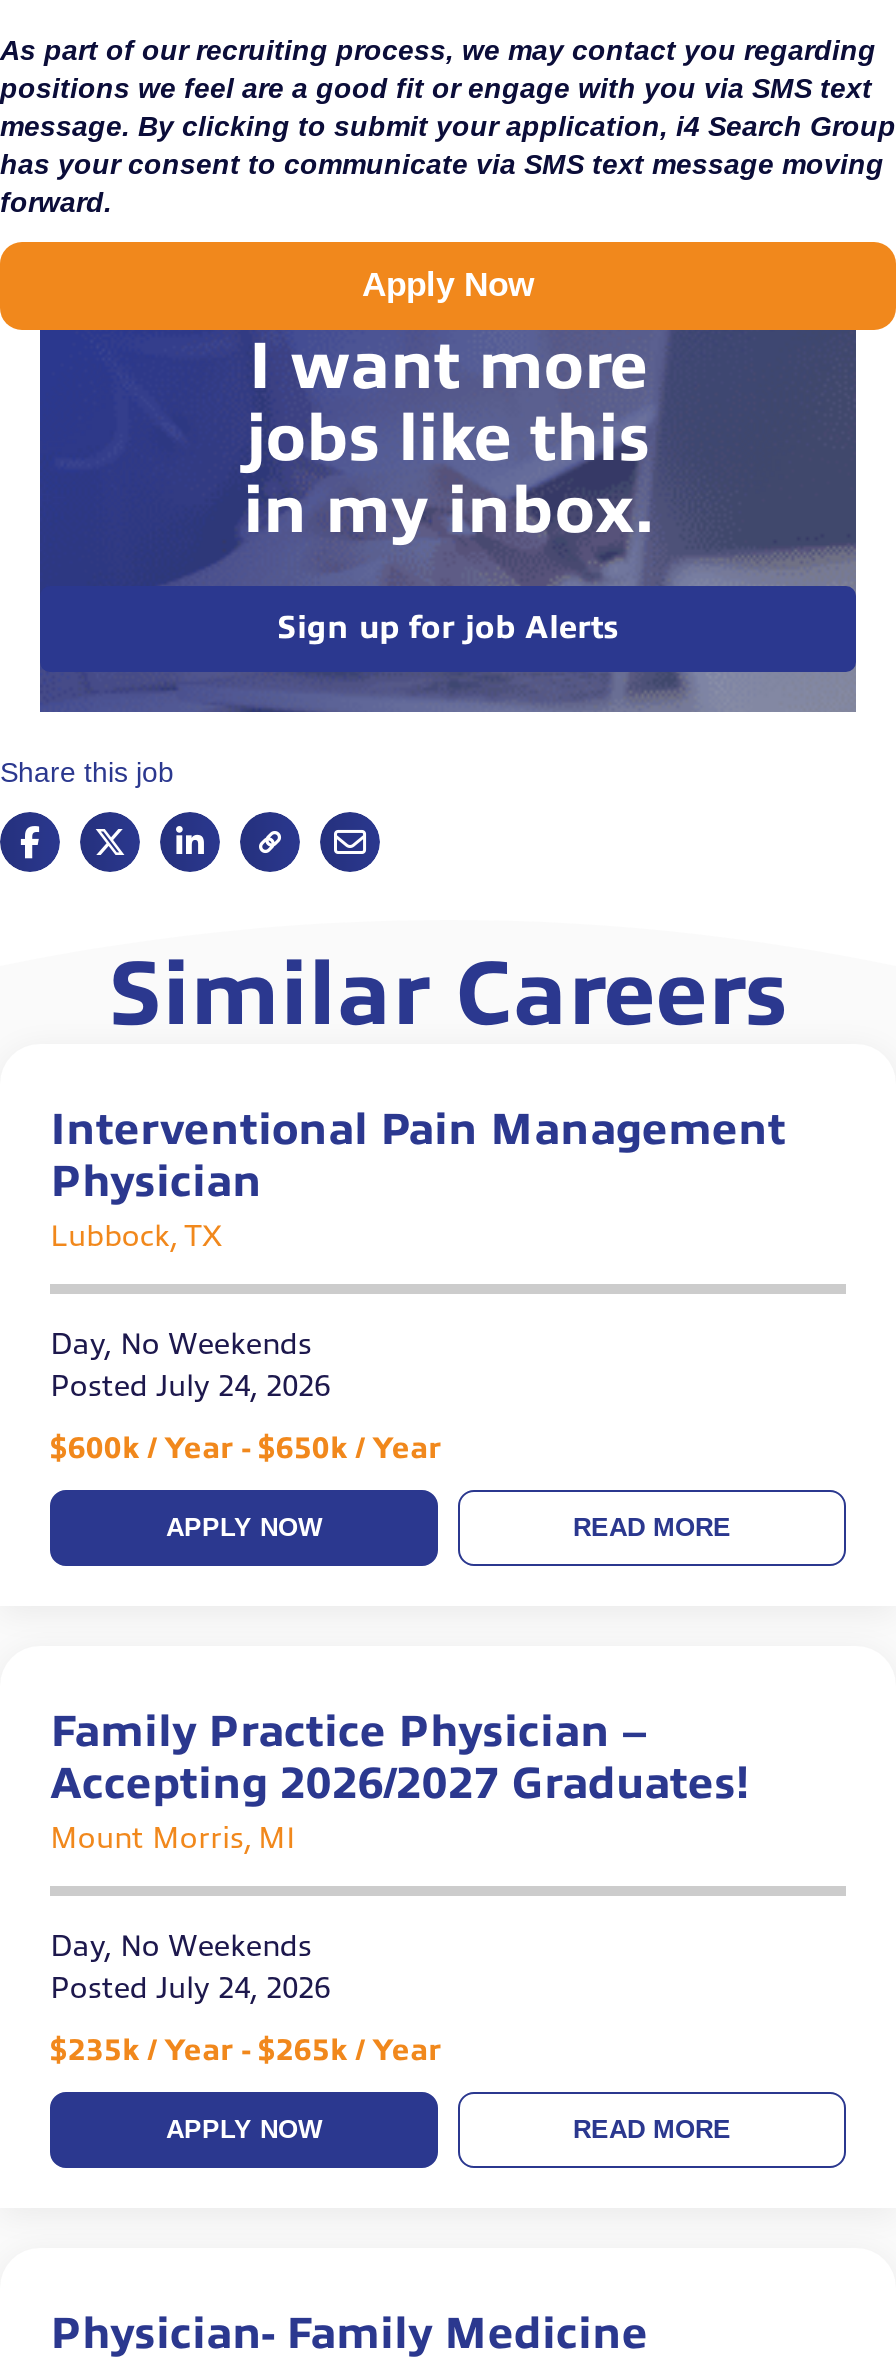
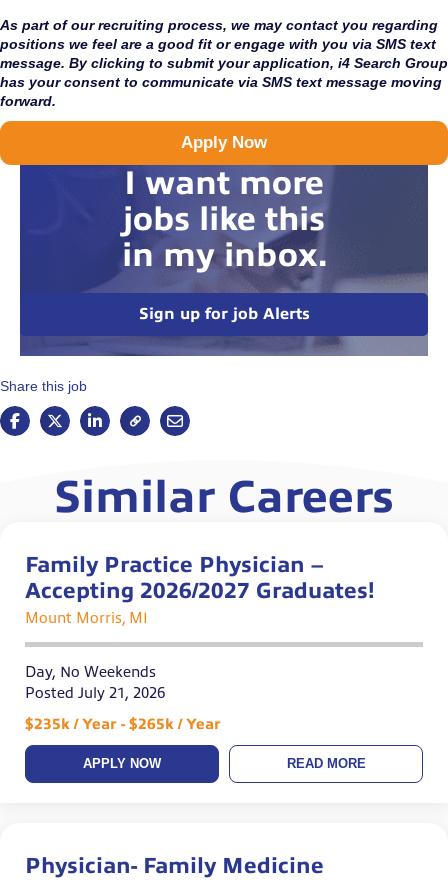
[50,1104,786,1542] Interventional Pain Management | Physician | Lubbock, TX | Day, No Weekends | Posted July 24, 2026 | $600k / Year - $650k / Year | APPLY NOW | READ MORE -> none
[50,1972,330,2004] Posted July 24, 2026 -> [25,685,165,701] Posted July 21, 2026

